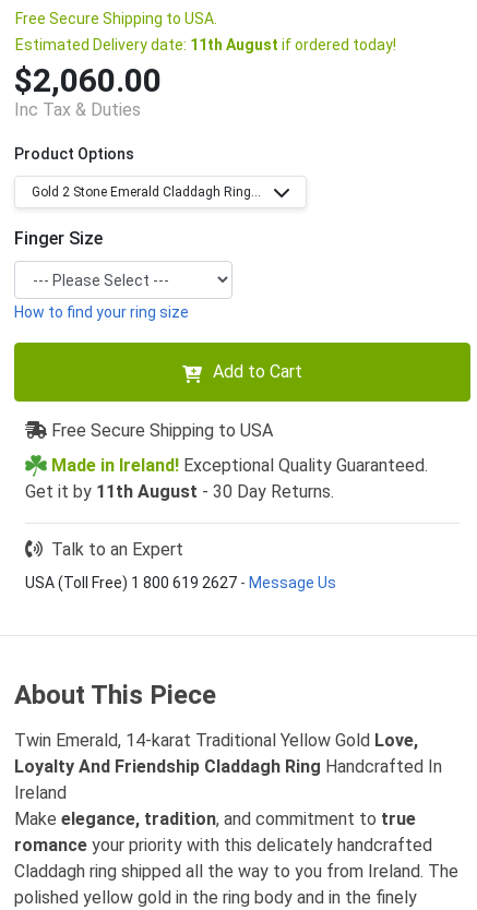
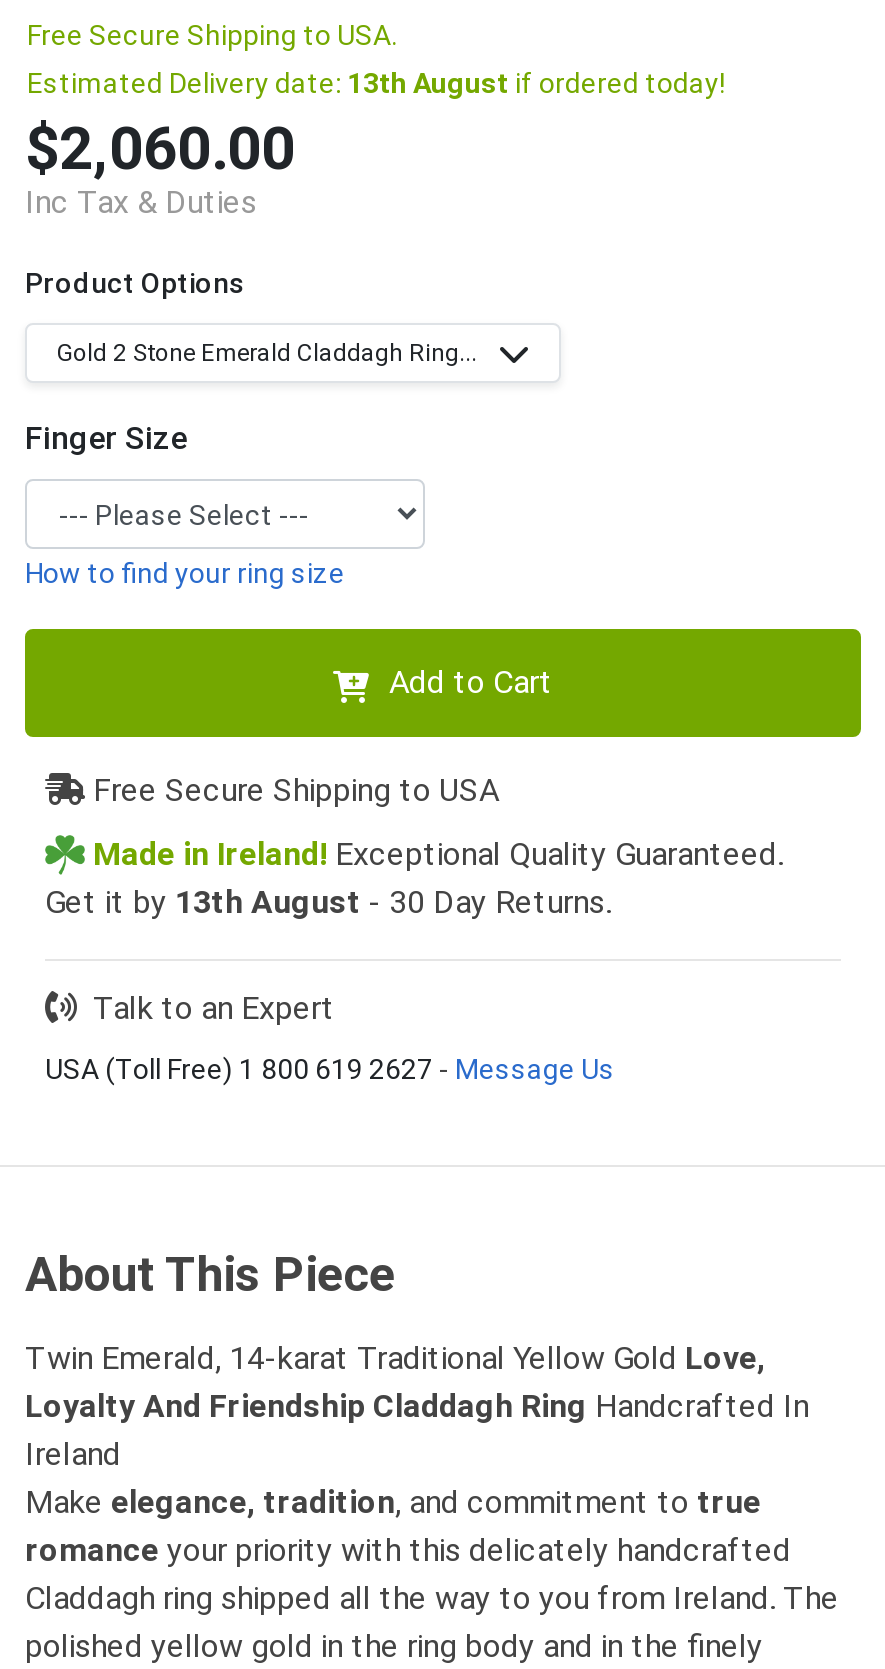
[15,36,396,54] Estimated Delivery date: 11th August if ordered today! -> [27,68,725,100] Estimated Delivery date: 13th August if ordered today!
[25,481,334,502] Get it by 11th August - 30 Day Returns. -> [45,882,611,920] Get it by 13th August - 30 Day Returns.

